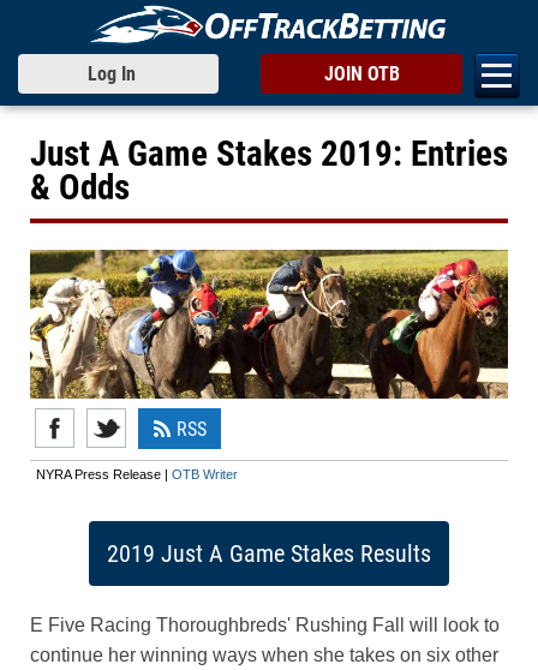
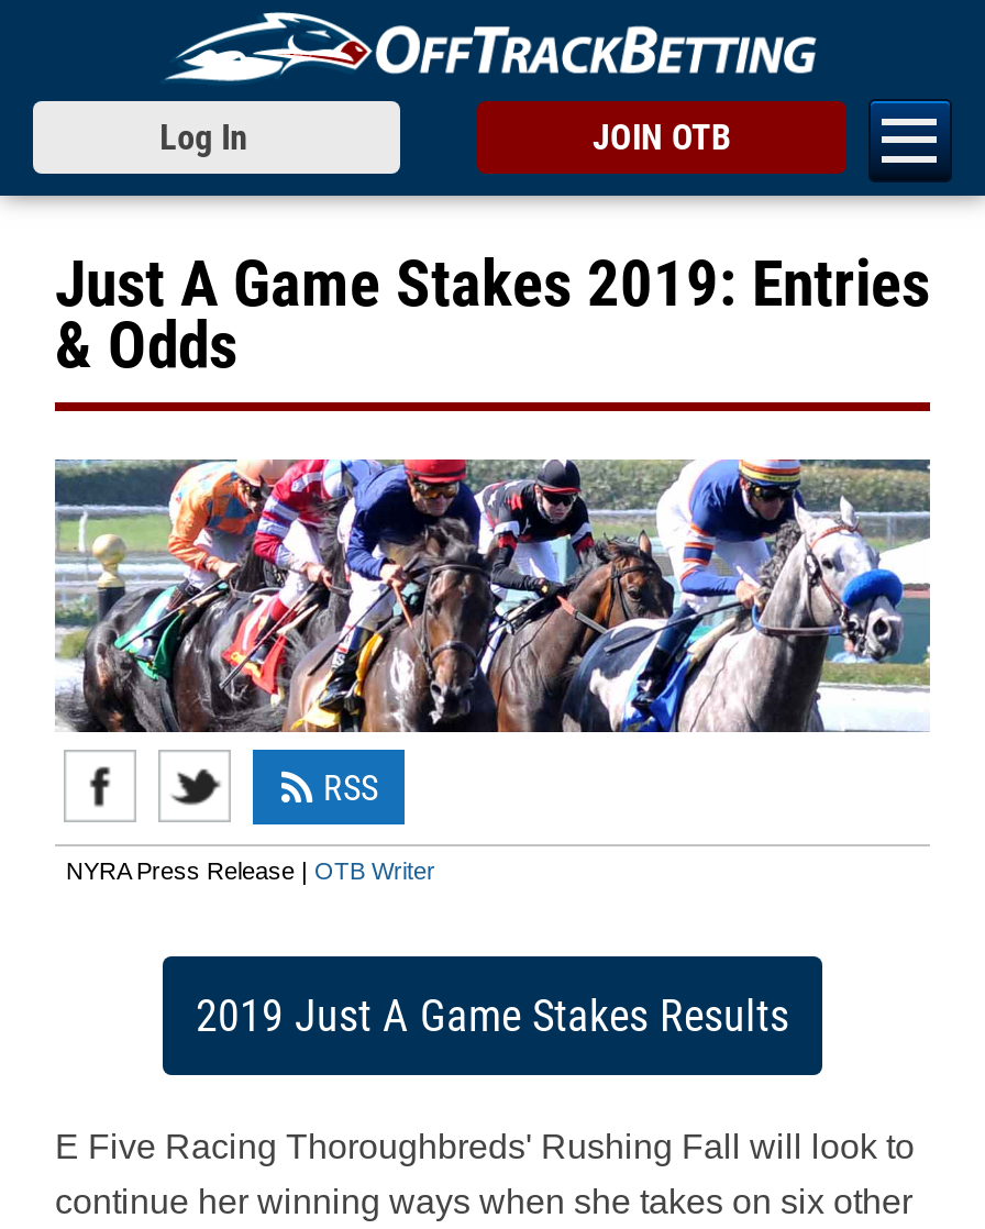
[29,249,509,400] [image] -> [53,457,932,734] [image]

